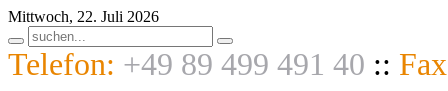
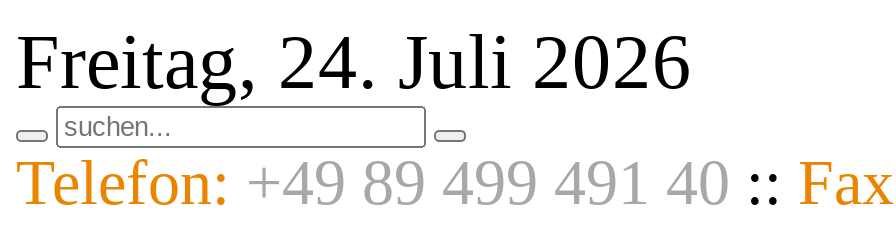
[8,8,159,25] Mittwoch, 22. Juli 2026 -> [16,18,692,104] Freitag, 24. Juli 2026

